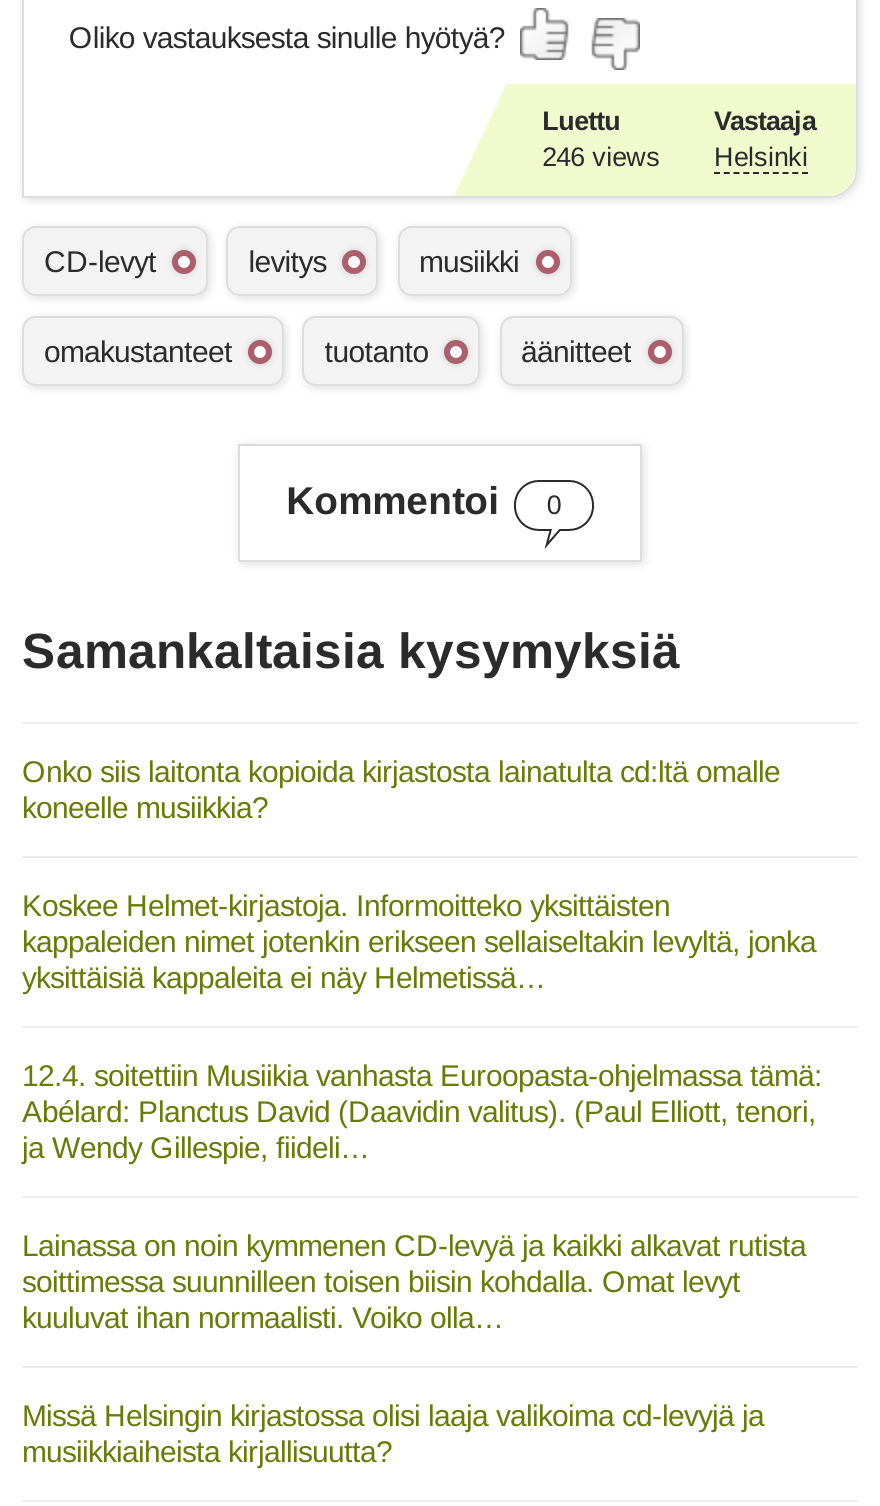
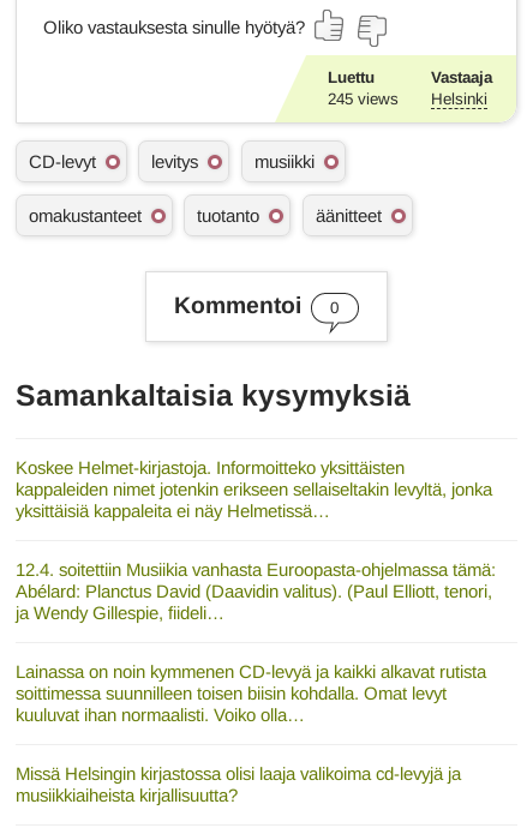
[542,142,808,172] 246 views Helsinki -> [328,90,487,108] 245 views Helsinki
[22,754,780,824] Onko siis laitonta kopioida kirjastosta lainatulta cd:ltä omalle | koneelle musiikkia? -> none

